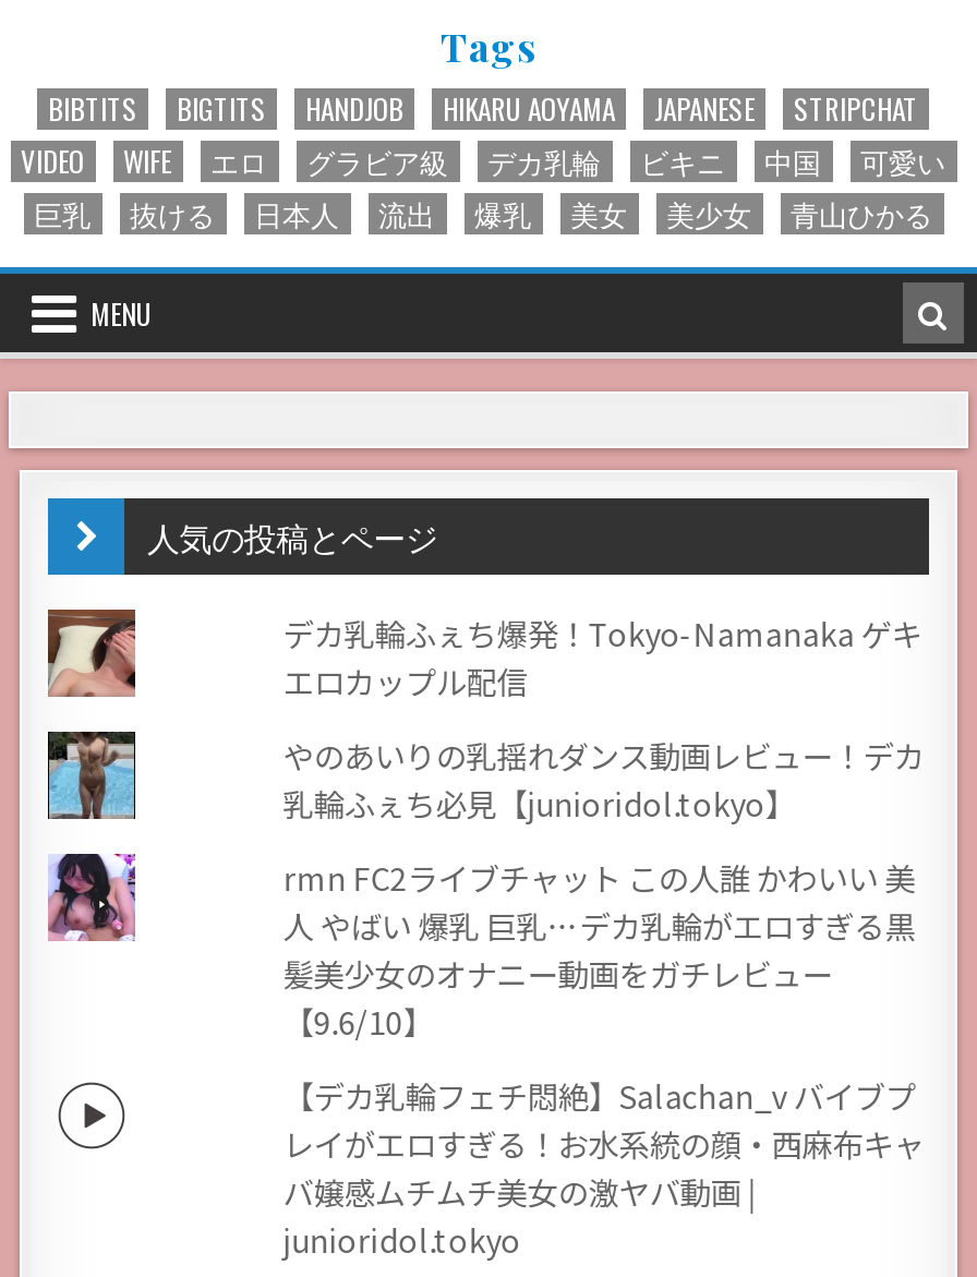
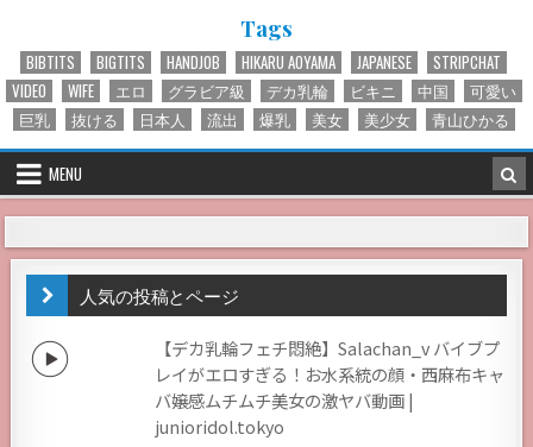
[46,607,137,699] [image] -> none
[283,609,924,1043] デカ乳輪ふぇち爆発！Tokyo-Namanaka ゲキ | エロカップル配信 | やのあいりの乳揺れダンス動画レビュー！デカ | 乳輪ふぇち必見【junioridol.tokyo】 | rmn FC2ライブチャット この人誰 かわいい 美 | 人 やばい 爆乳 巨乳…デカ乳輪がエロすぎる黒 | 髪美少女のオナニー動画をガチレビュー | 【9.6/10】 -> none
[46,730,137,819] [image] -> none
[46,852,137,943] [image] -> none

